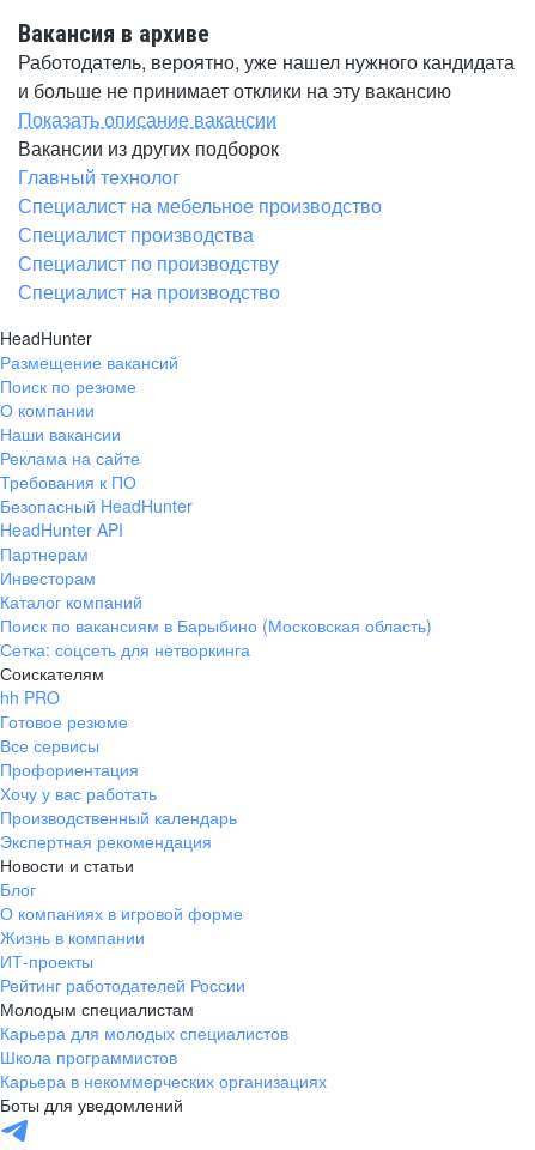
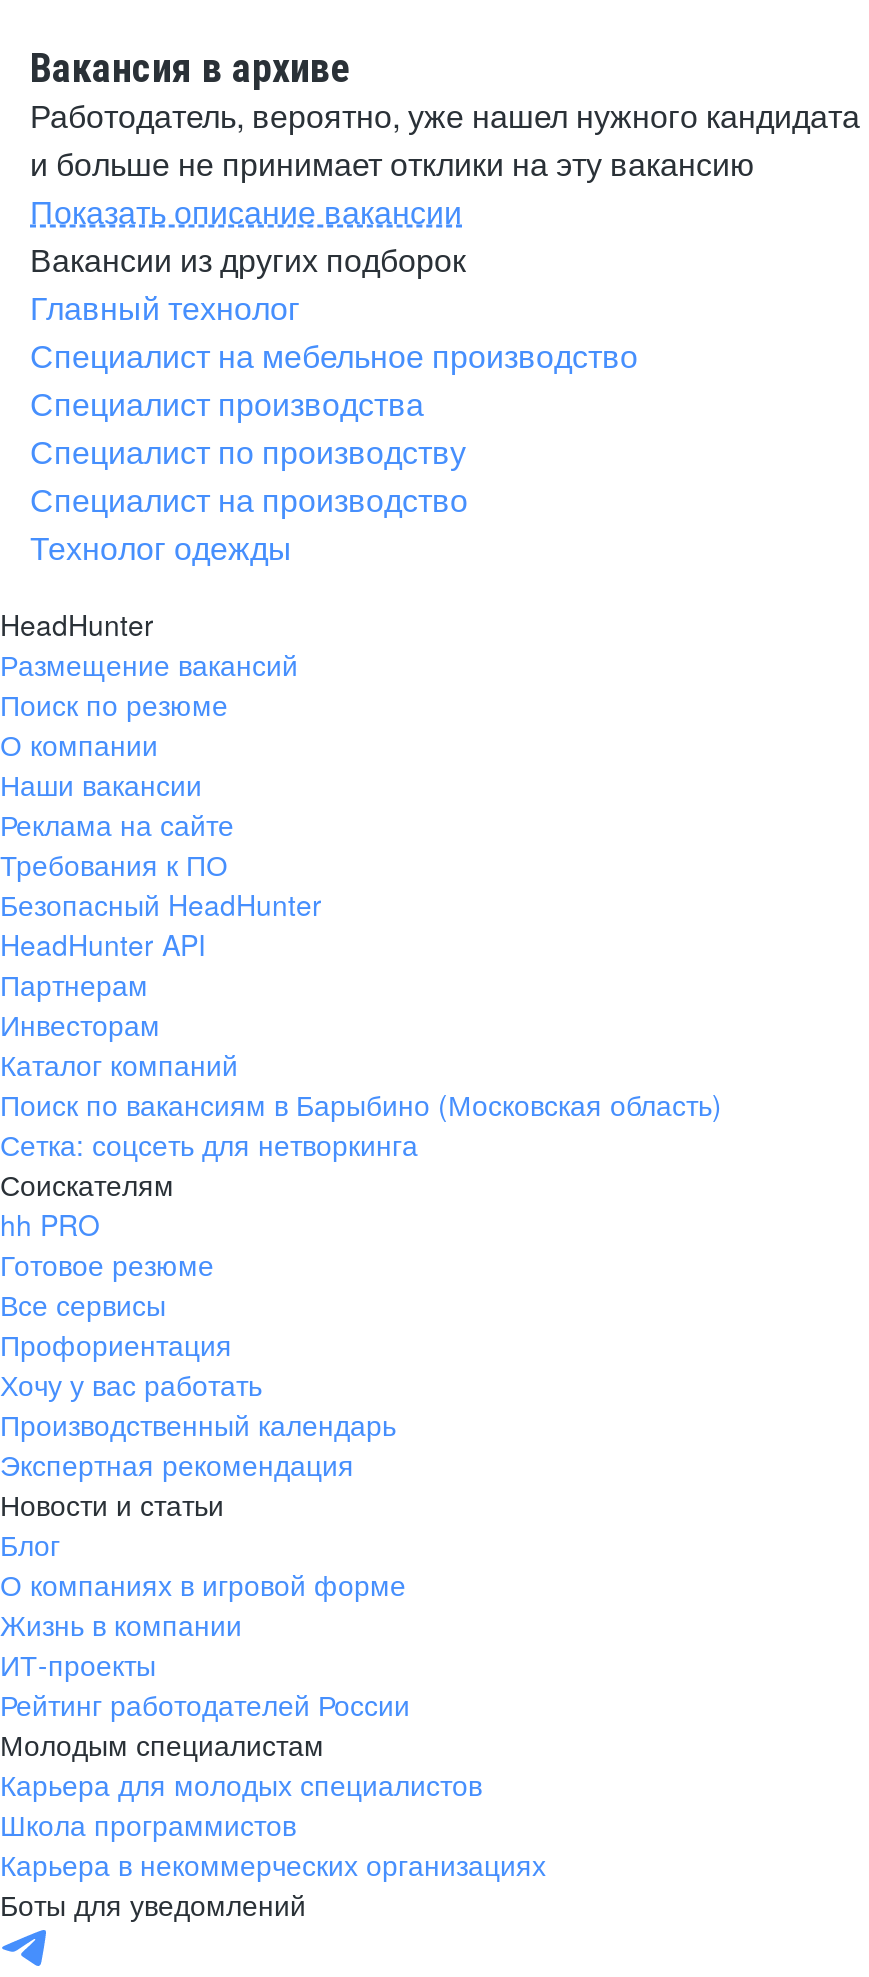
none -> [30,524,292,570] Технолог одежды

